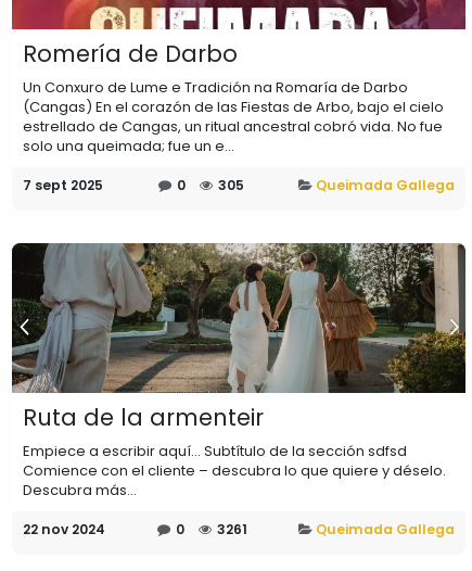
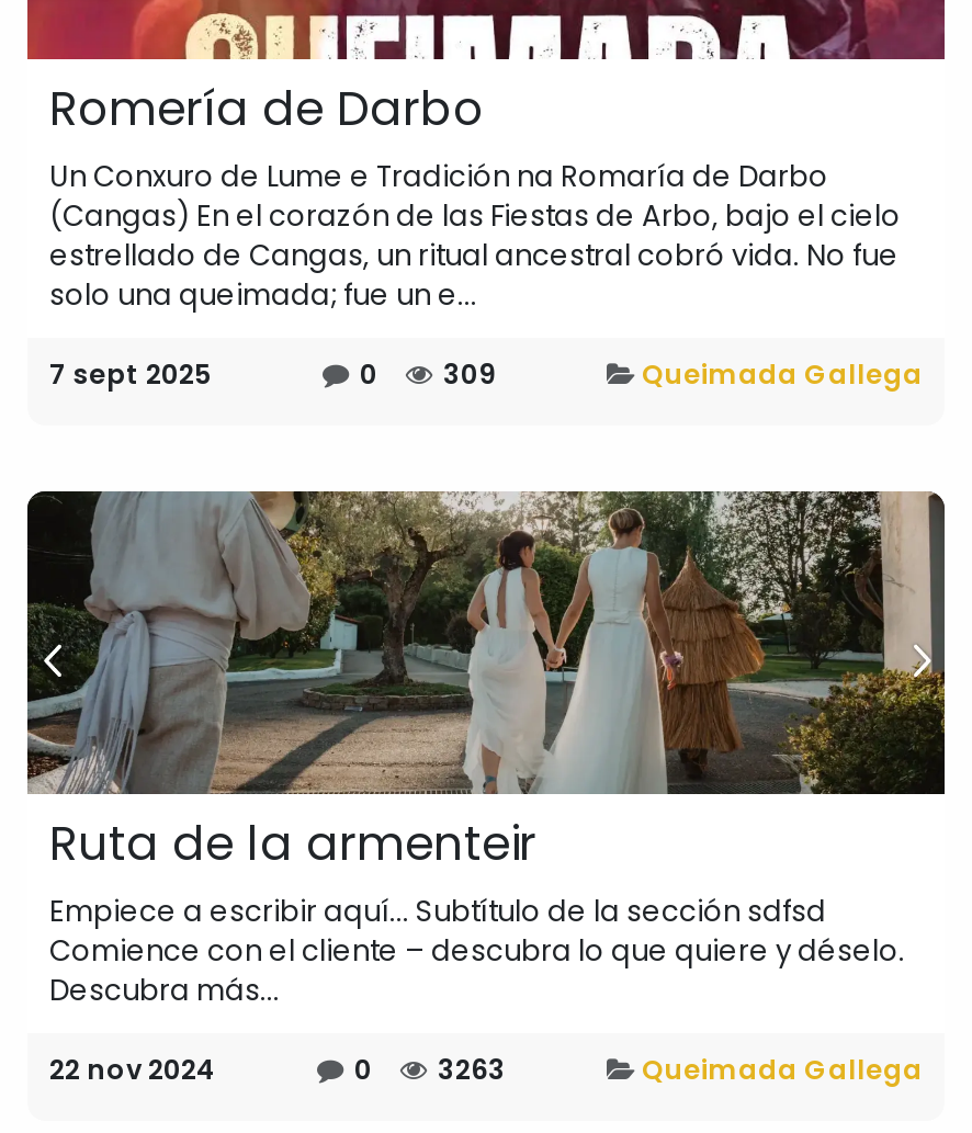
[176,176,244,194] 0 305 -> [360,355,496,392] 0 309
[175,520,247,538] 0 3261 -> [354,1050,506,1088] 0 3263

